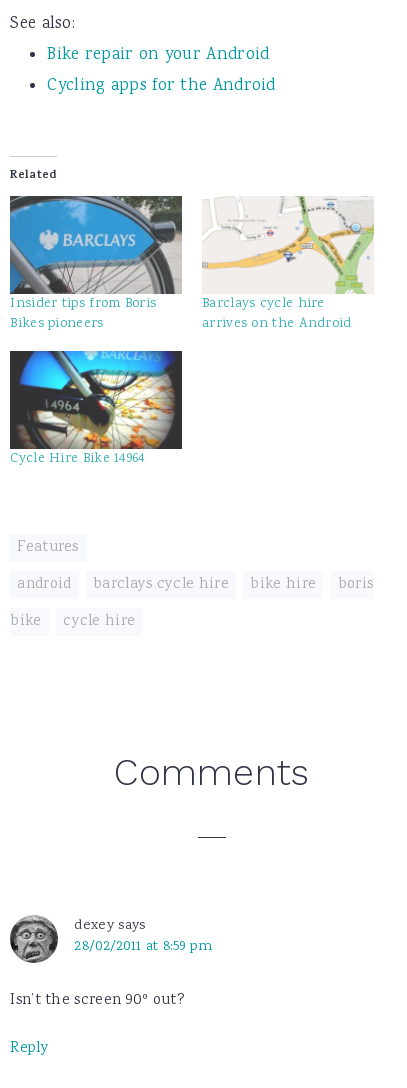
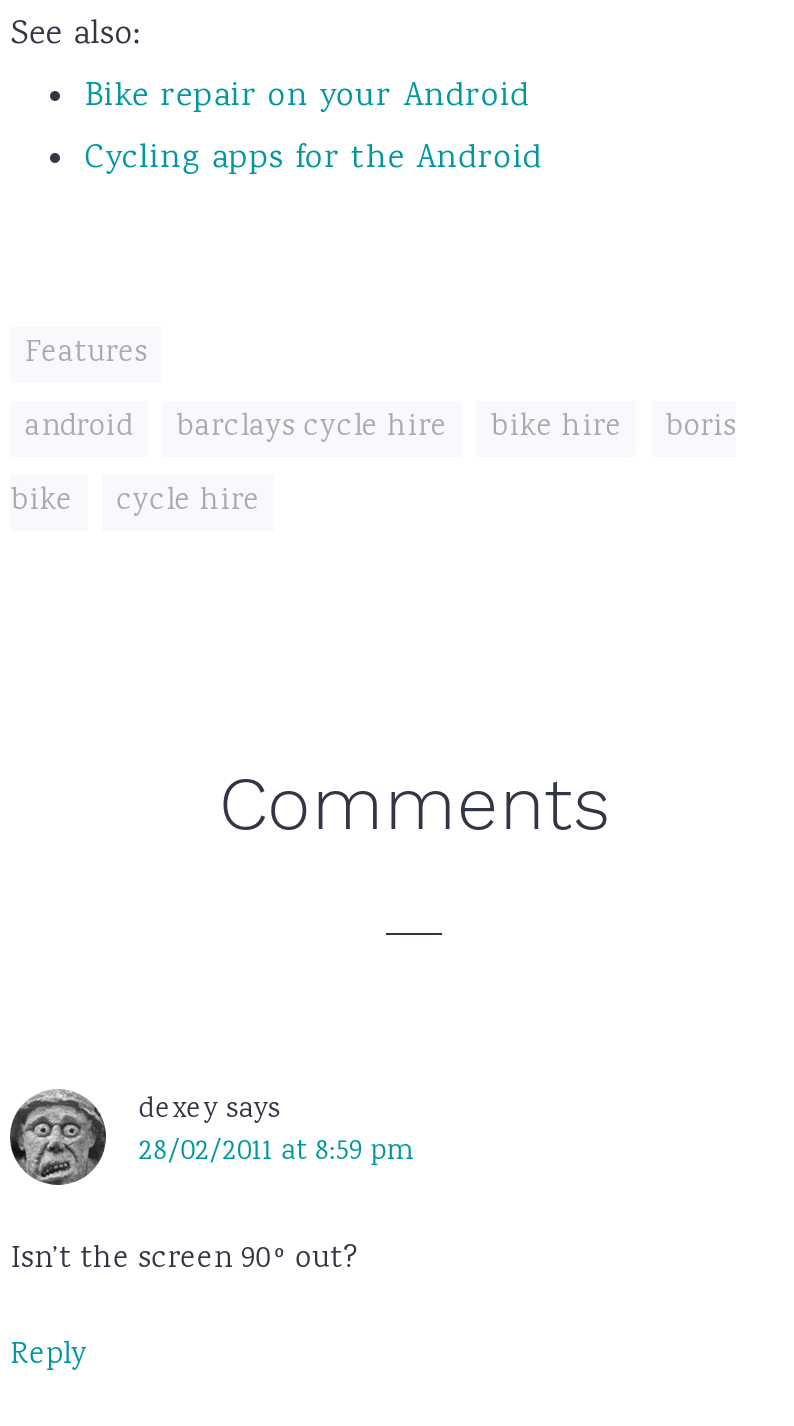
[10,166,56,186] Related -> none
[9,195,183,334] [image] | Insider tips from Boris | Bikes pioneers -> none
[201,195,375,334] [image] | Barclays cycle hire | arrives on the Android -> none
[9,350,183,469] [image] | Cycle Hire Bike 14964 -> none

